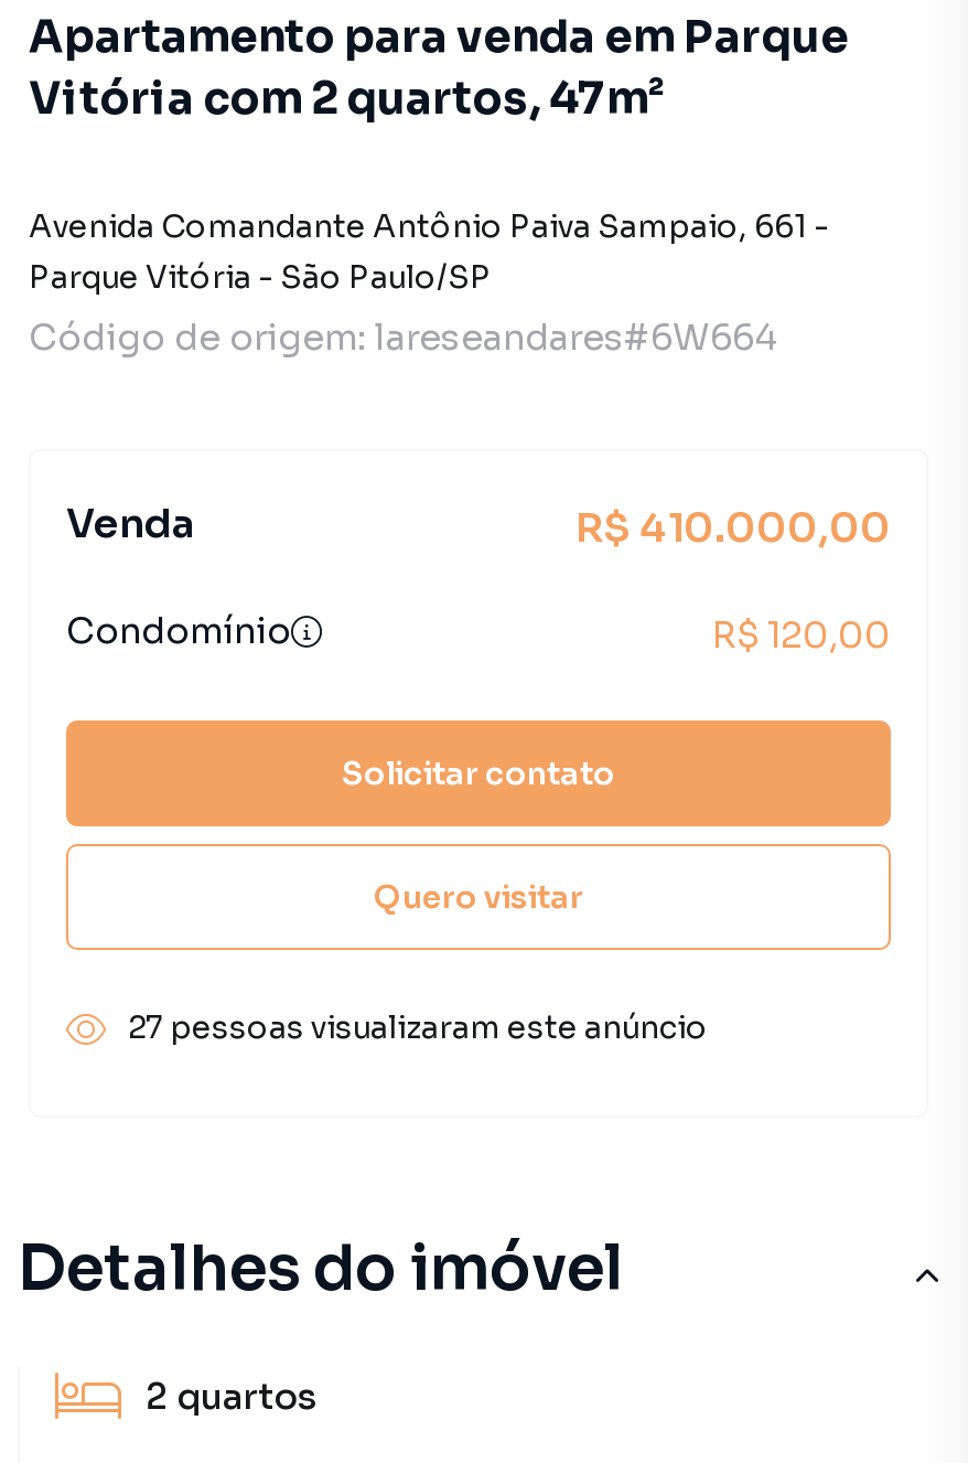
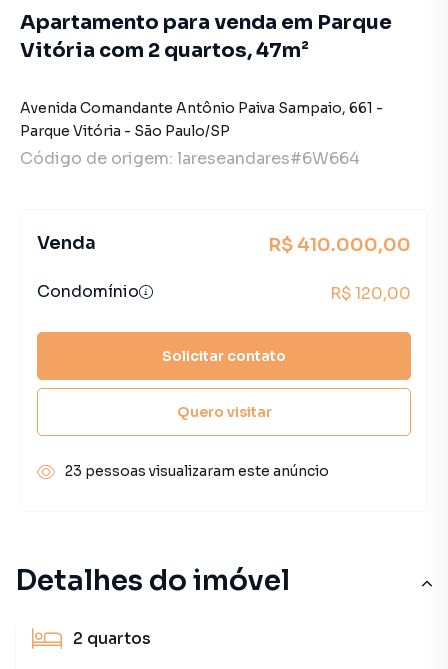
[128,1007,708,1047] 27 pessoas visualizaram este anúncio -> [65,462,329,480] 23 pessoas visualizaram este anúncio

